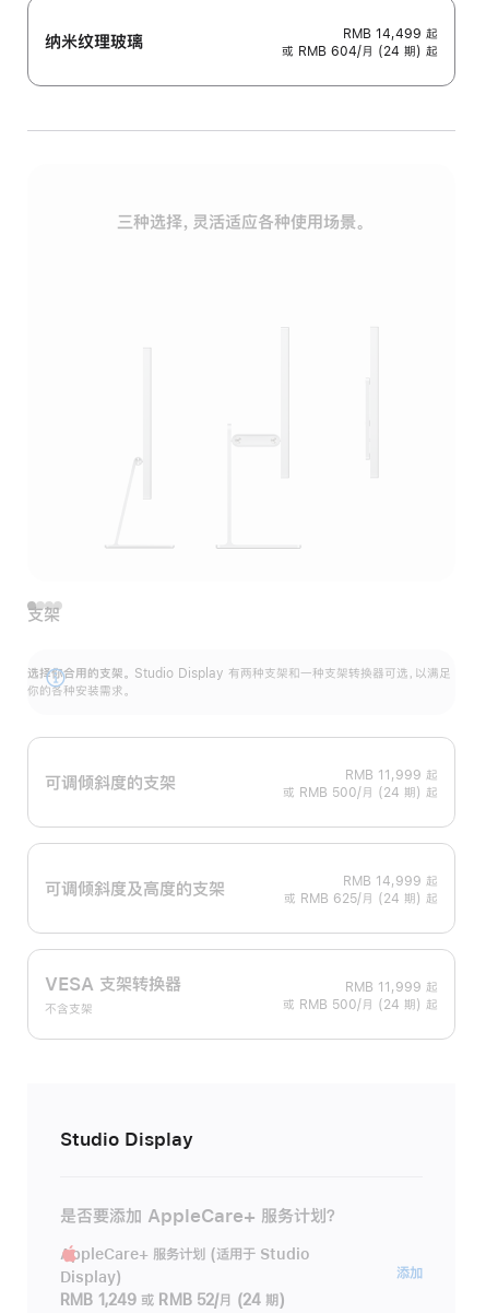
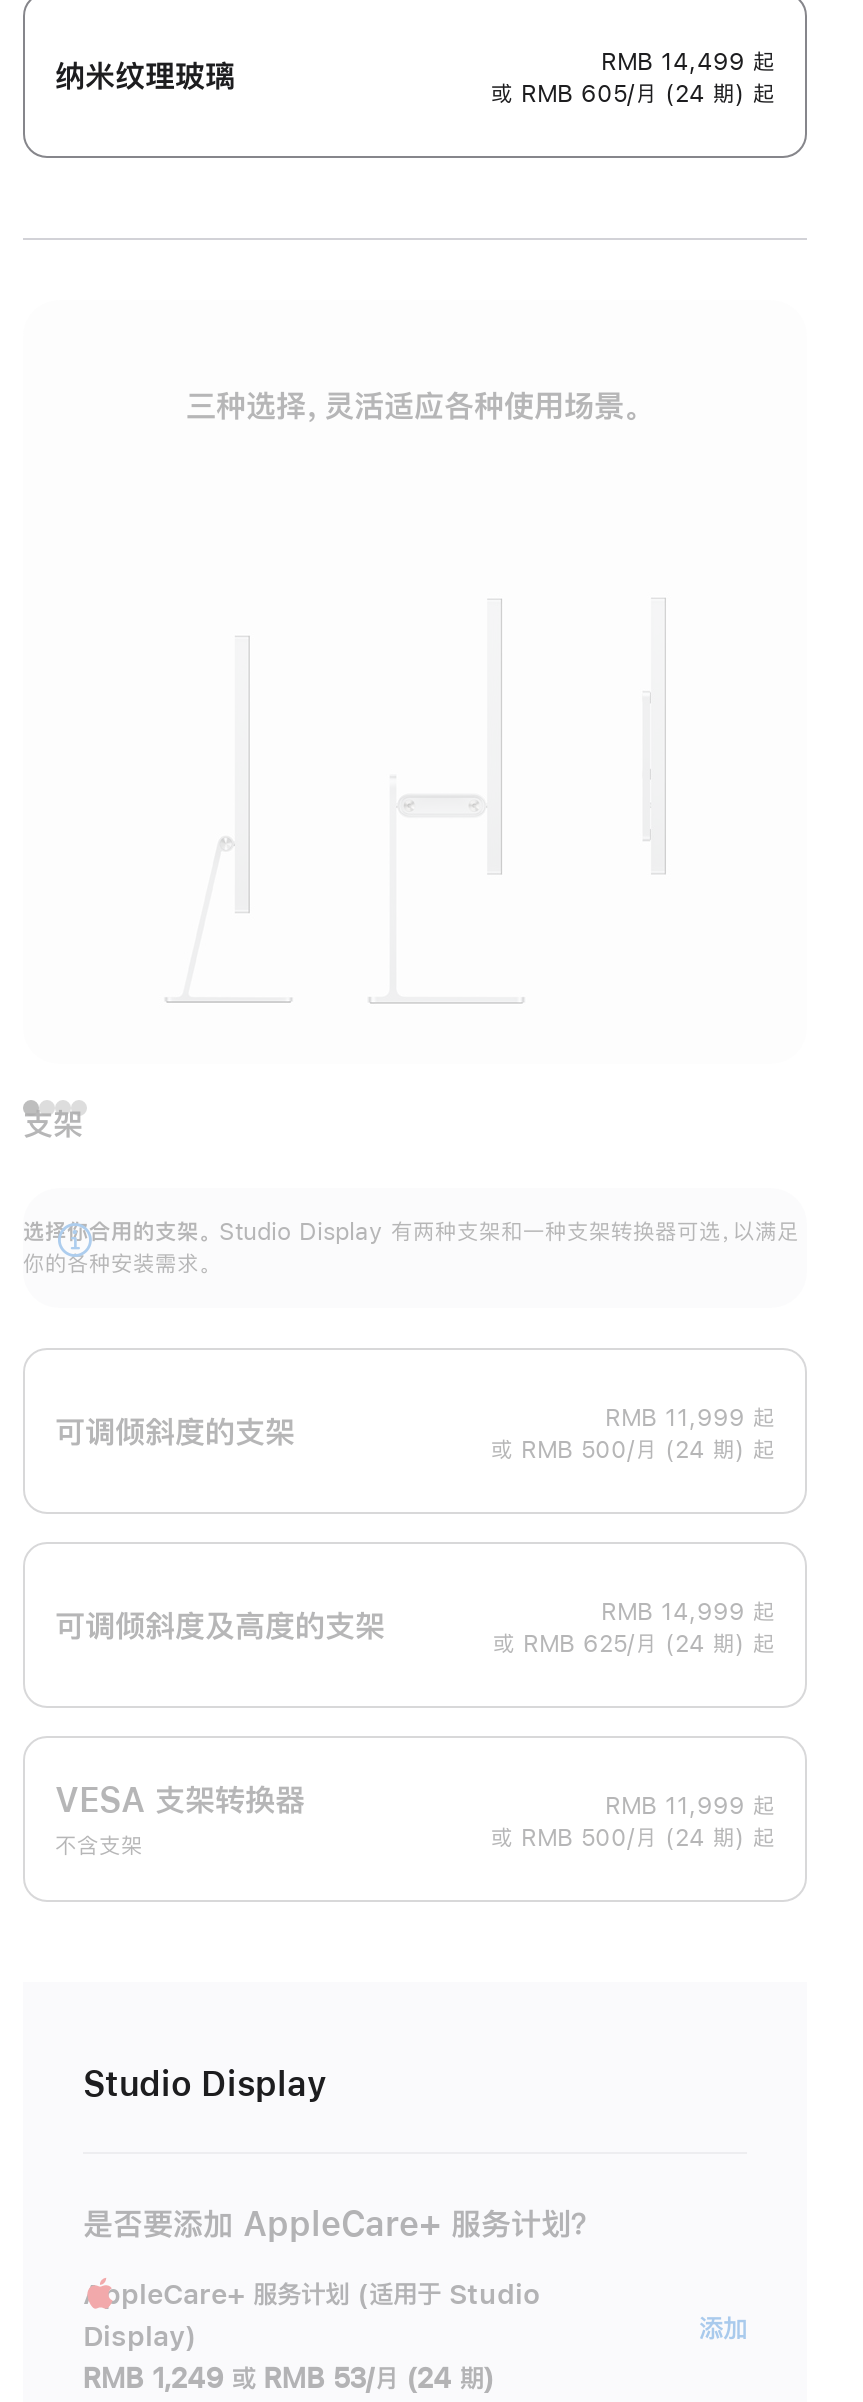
[282,45,438,58] 或 RMB 604/月 (24 期) 起 -> [491,82,775,106] 或 RMB 605/月 (24 期) 起
[60,1293,285,1308] RMB 1,249 或 RMB 52/月 (24 期) -> [83,2365,494,2393] RMB 1,249 或 RMB 53/月 (24 期)

